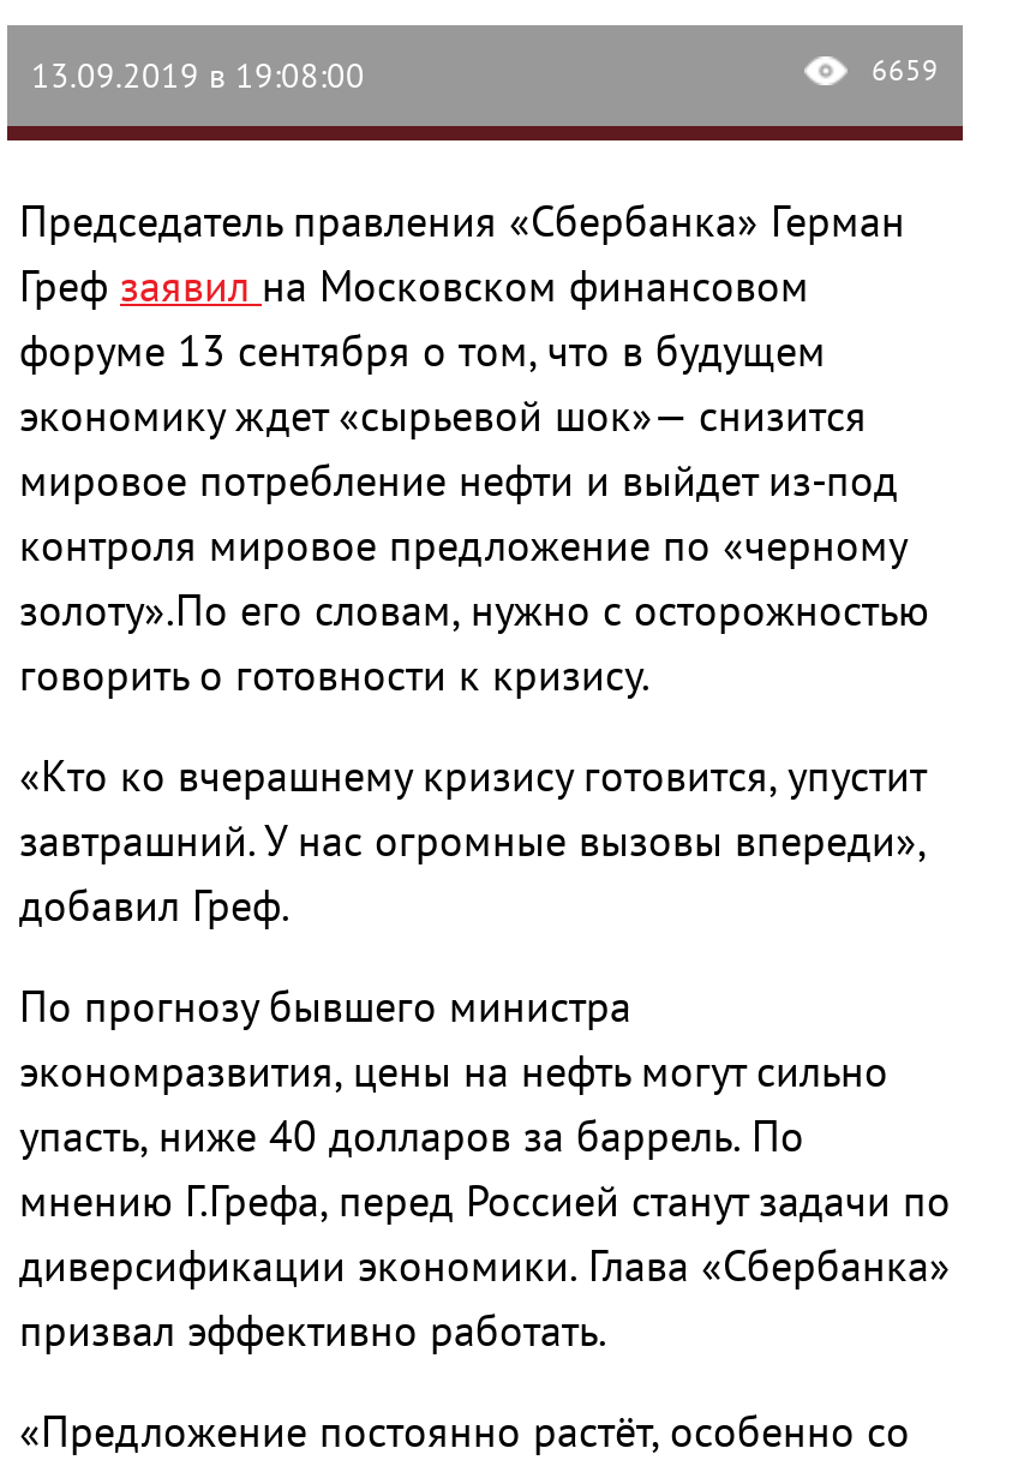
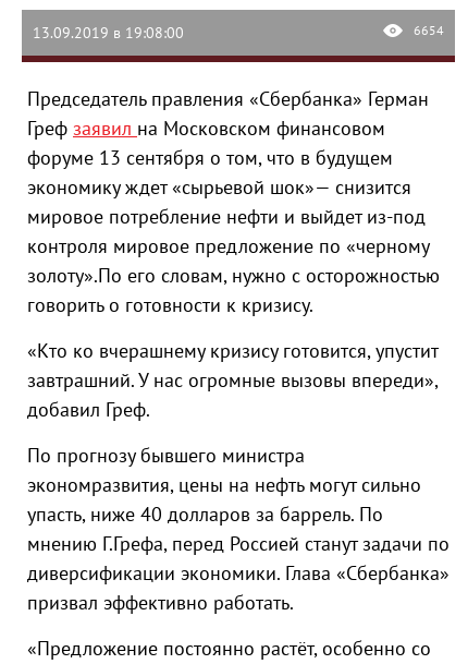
[872,52,939,88] 6659 -> [414,22,444,38] 6654

